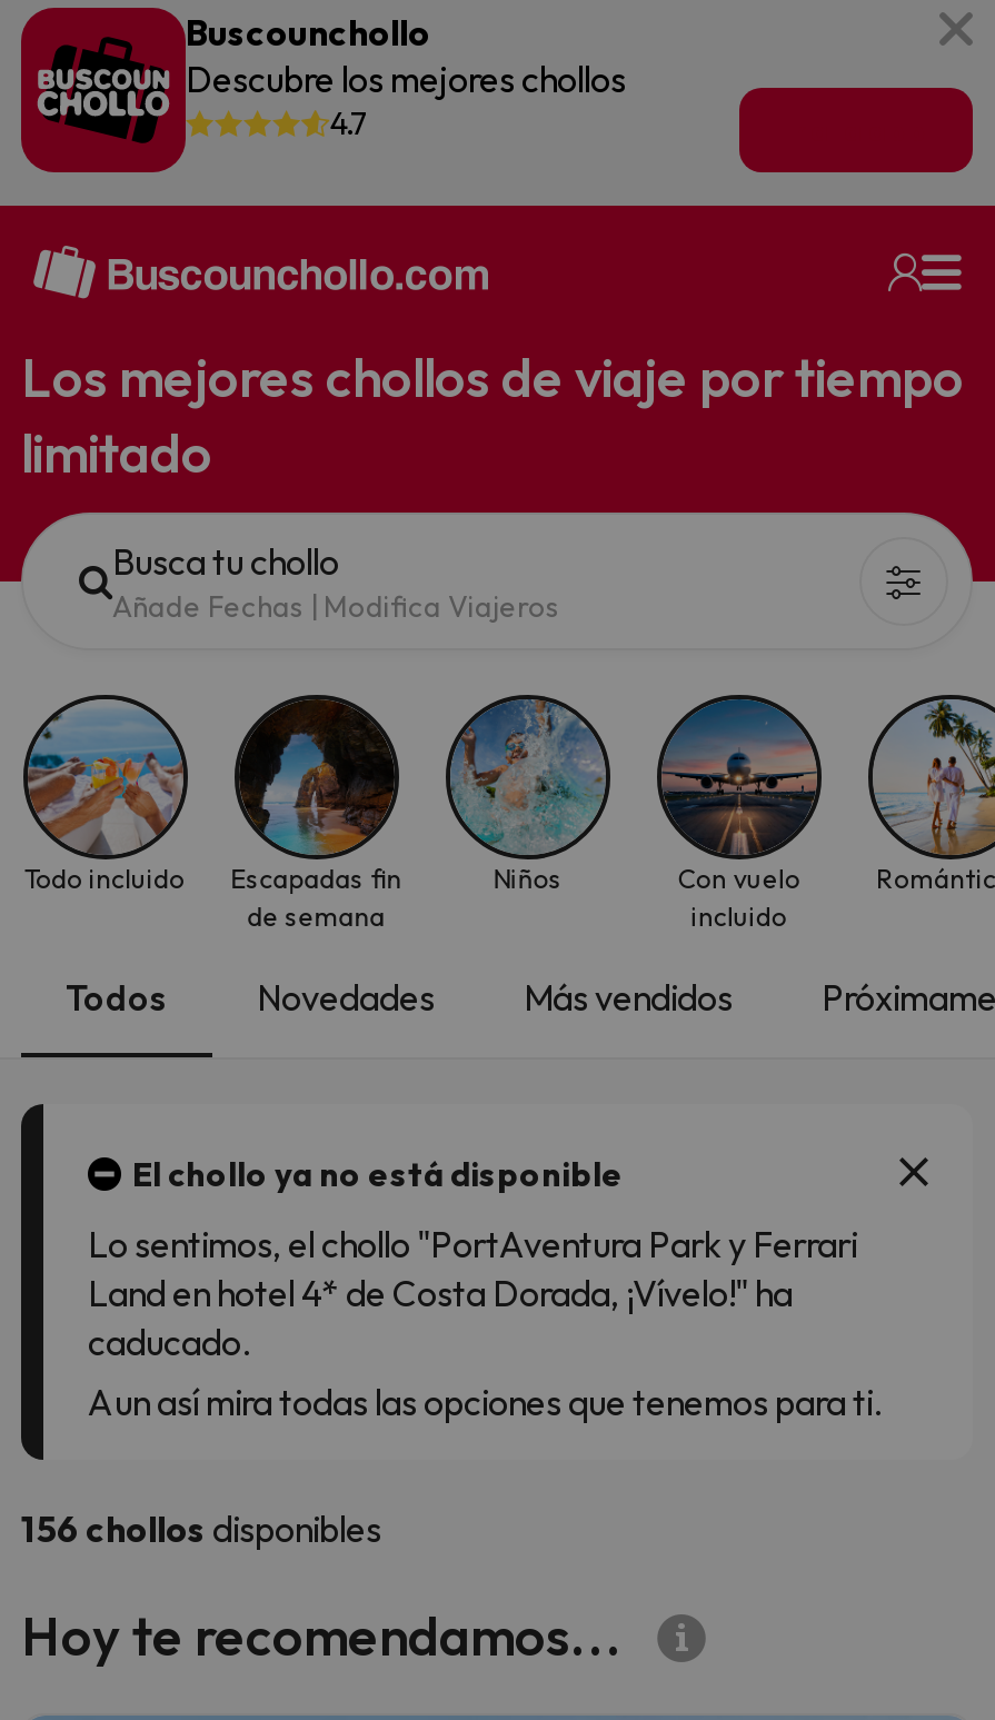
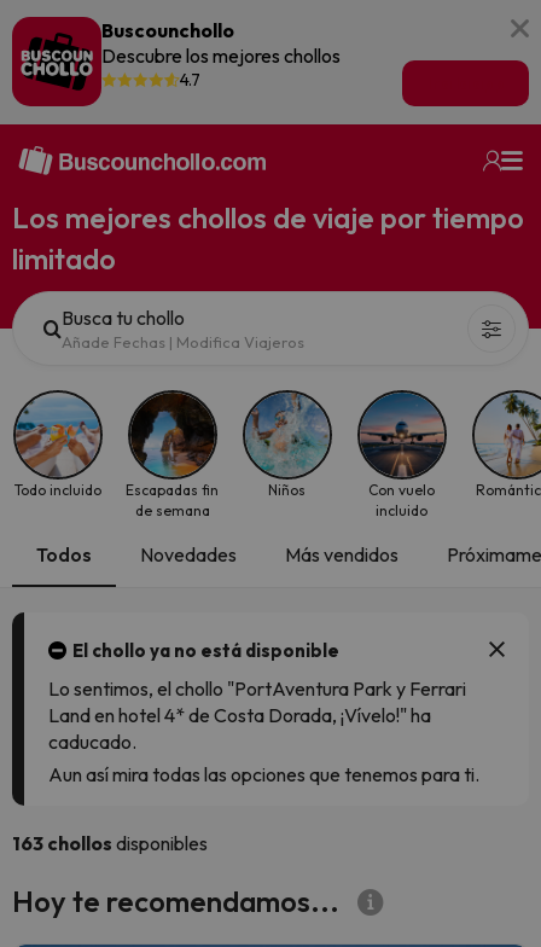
[21,1507,381,1551] 156 chollos disponibles -> [12,831,208,855] 163 chollos disponibles

